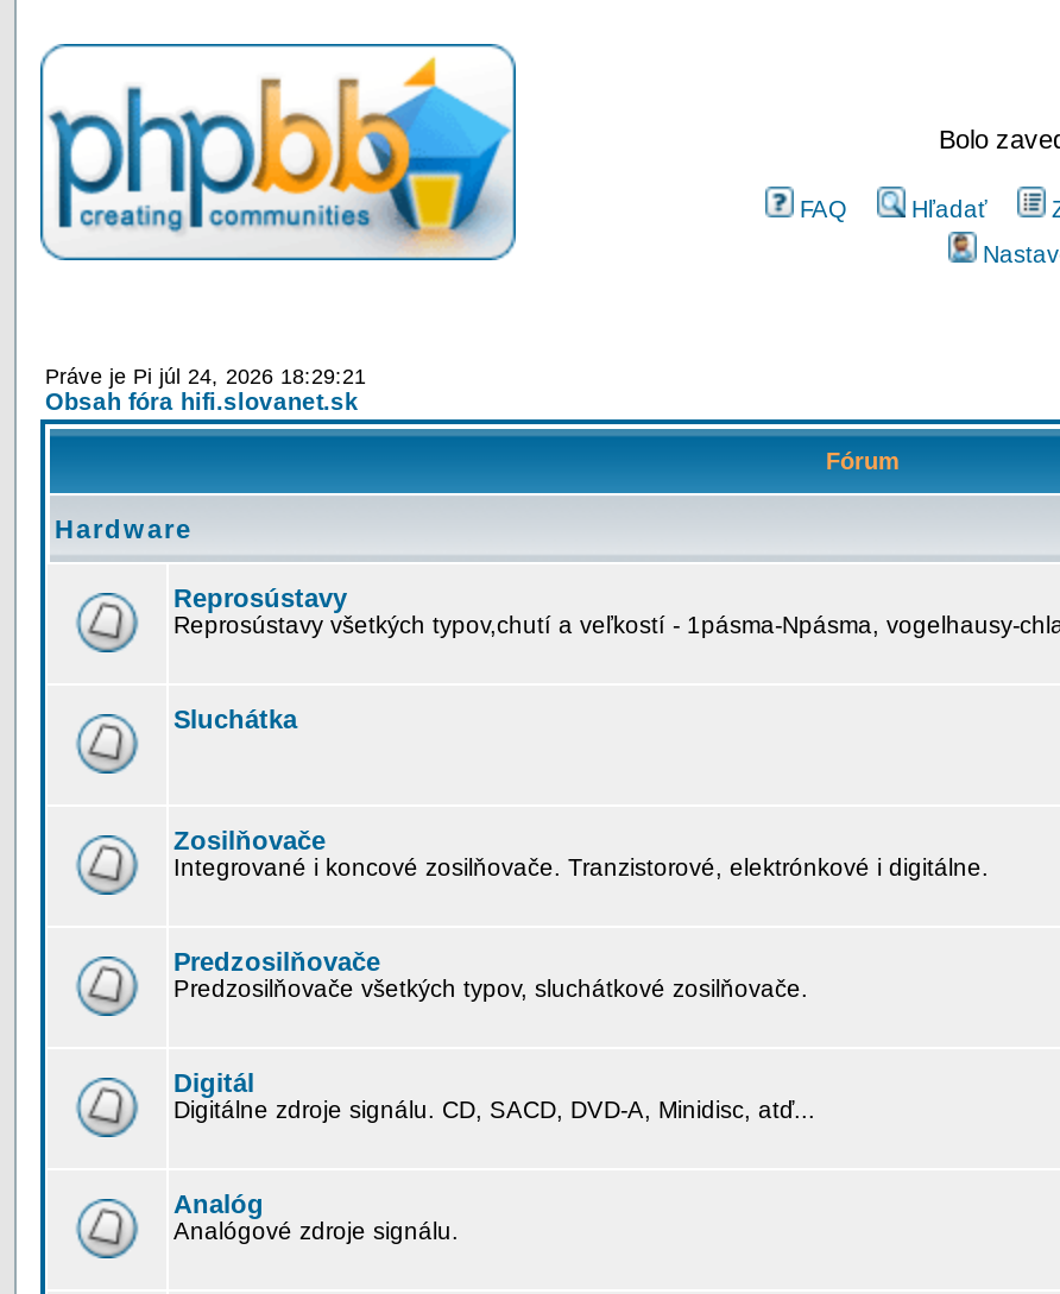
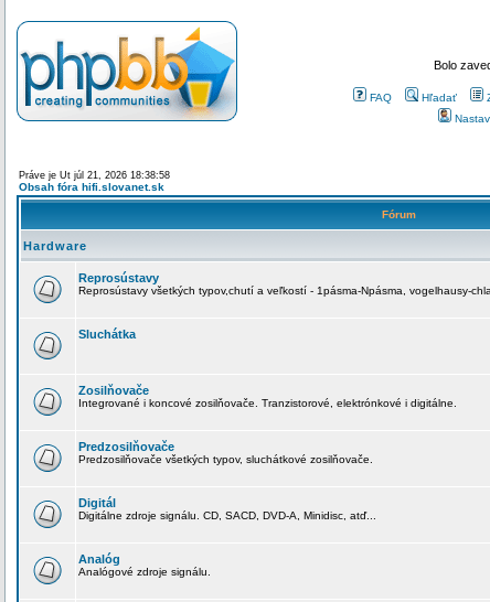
[45,365,366,389] Práve je Pi júl 24, 2026 18:29:21 -> [19,170,170,181] Práve je Ut júl 21, 2026 18:38:58

